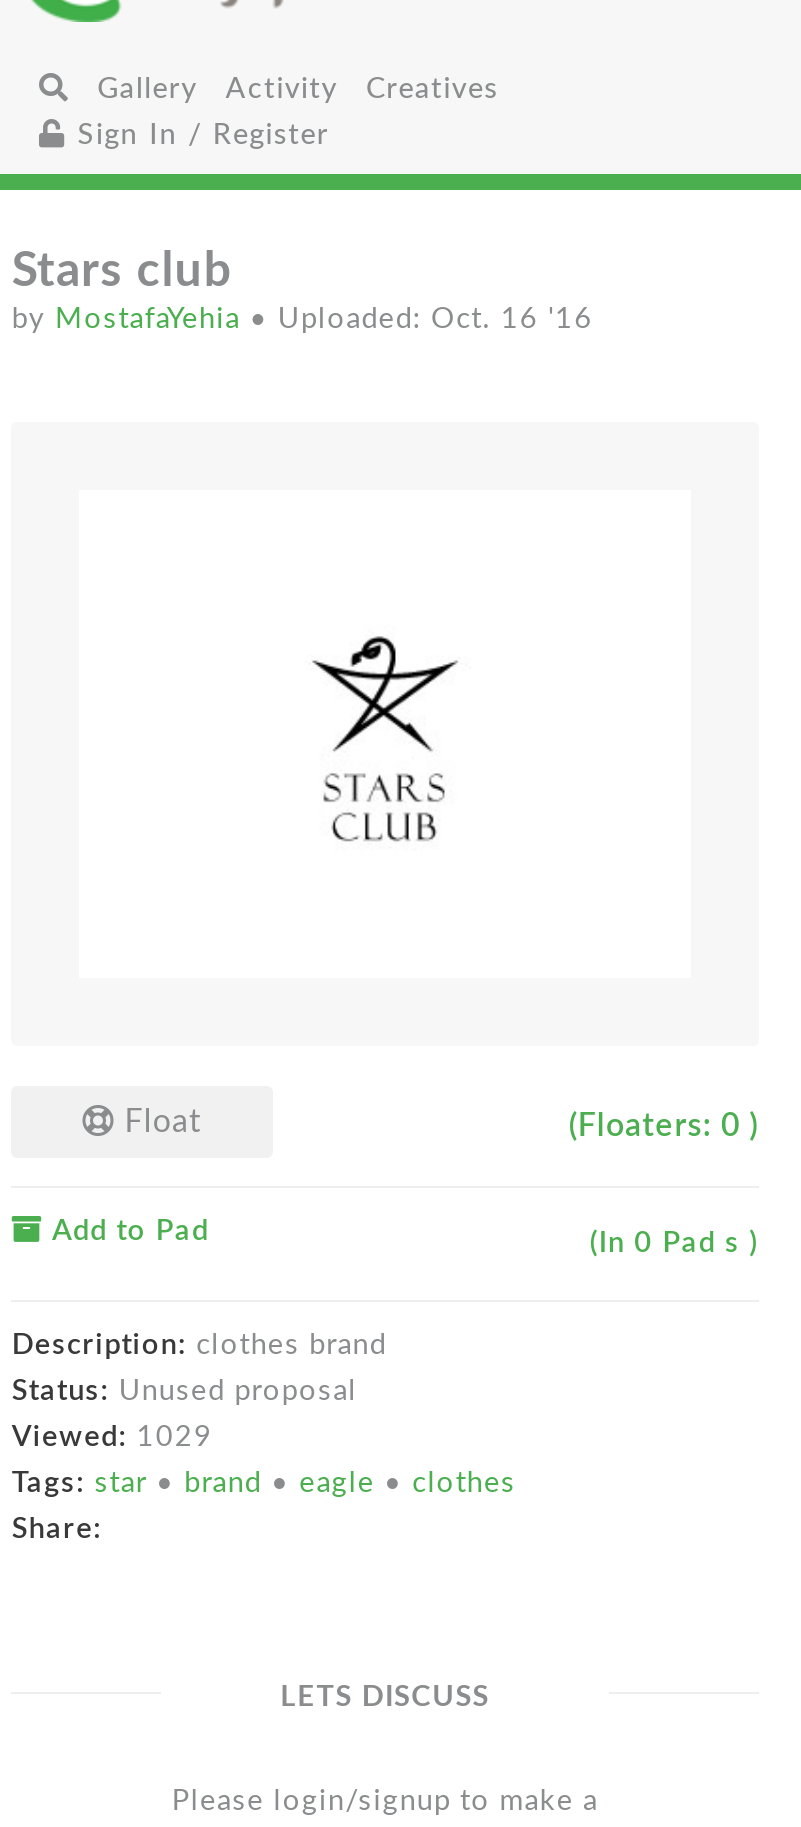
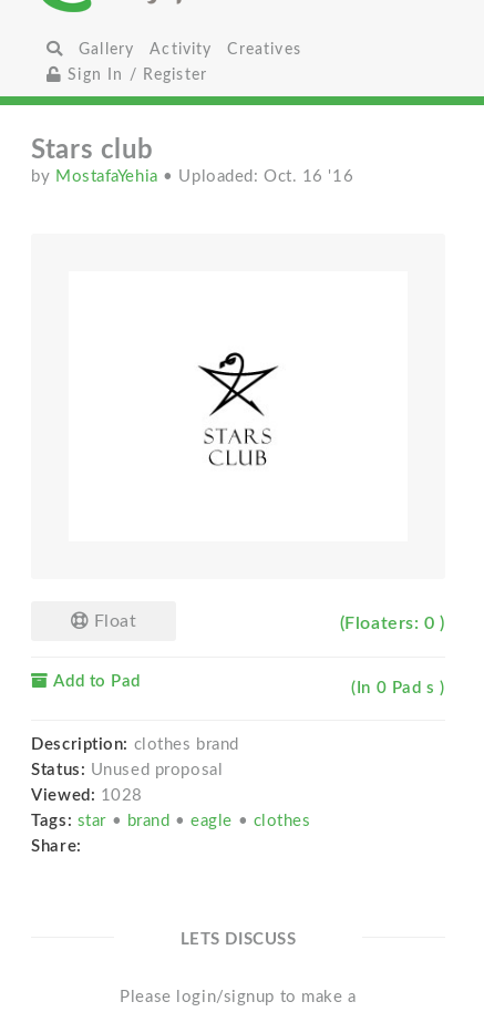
[12,1422,213,1452] Viewed: 1029 -> [31,787,143,804] Viewed: 1028

